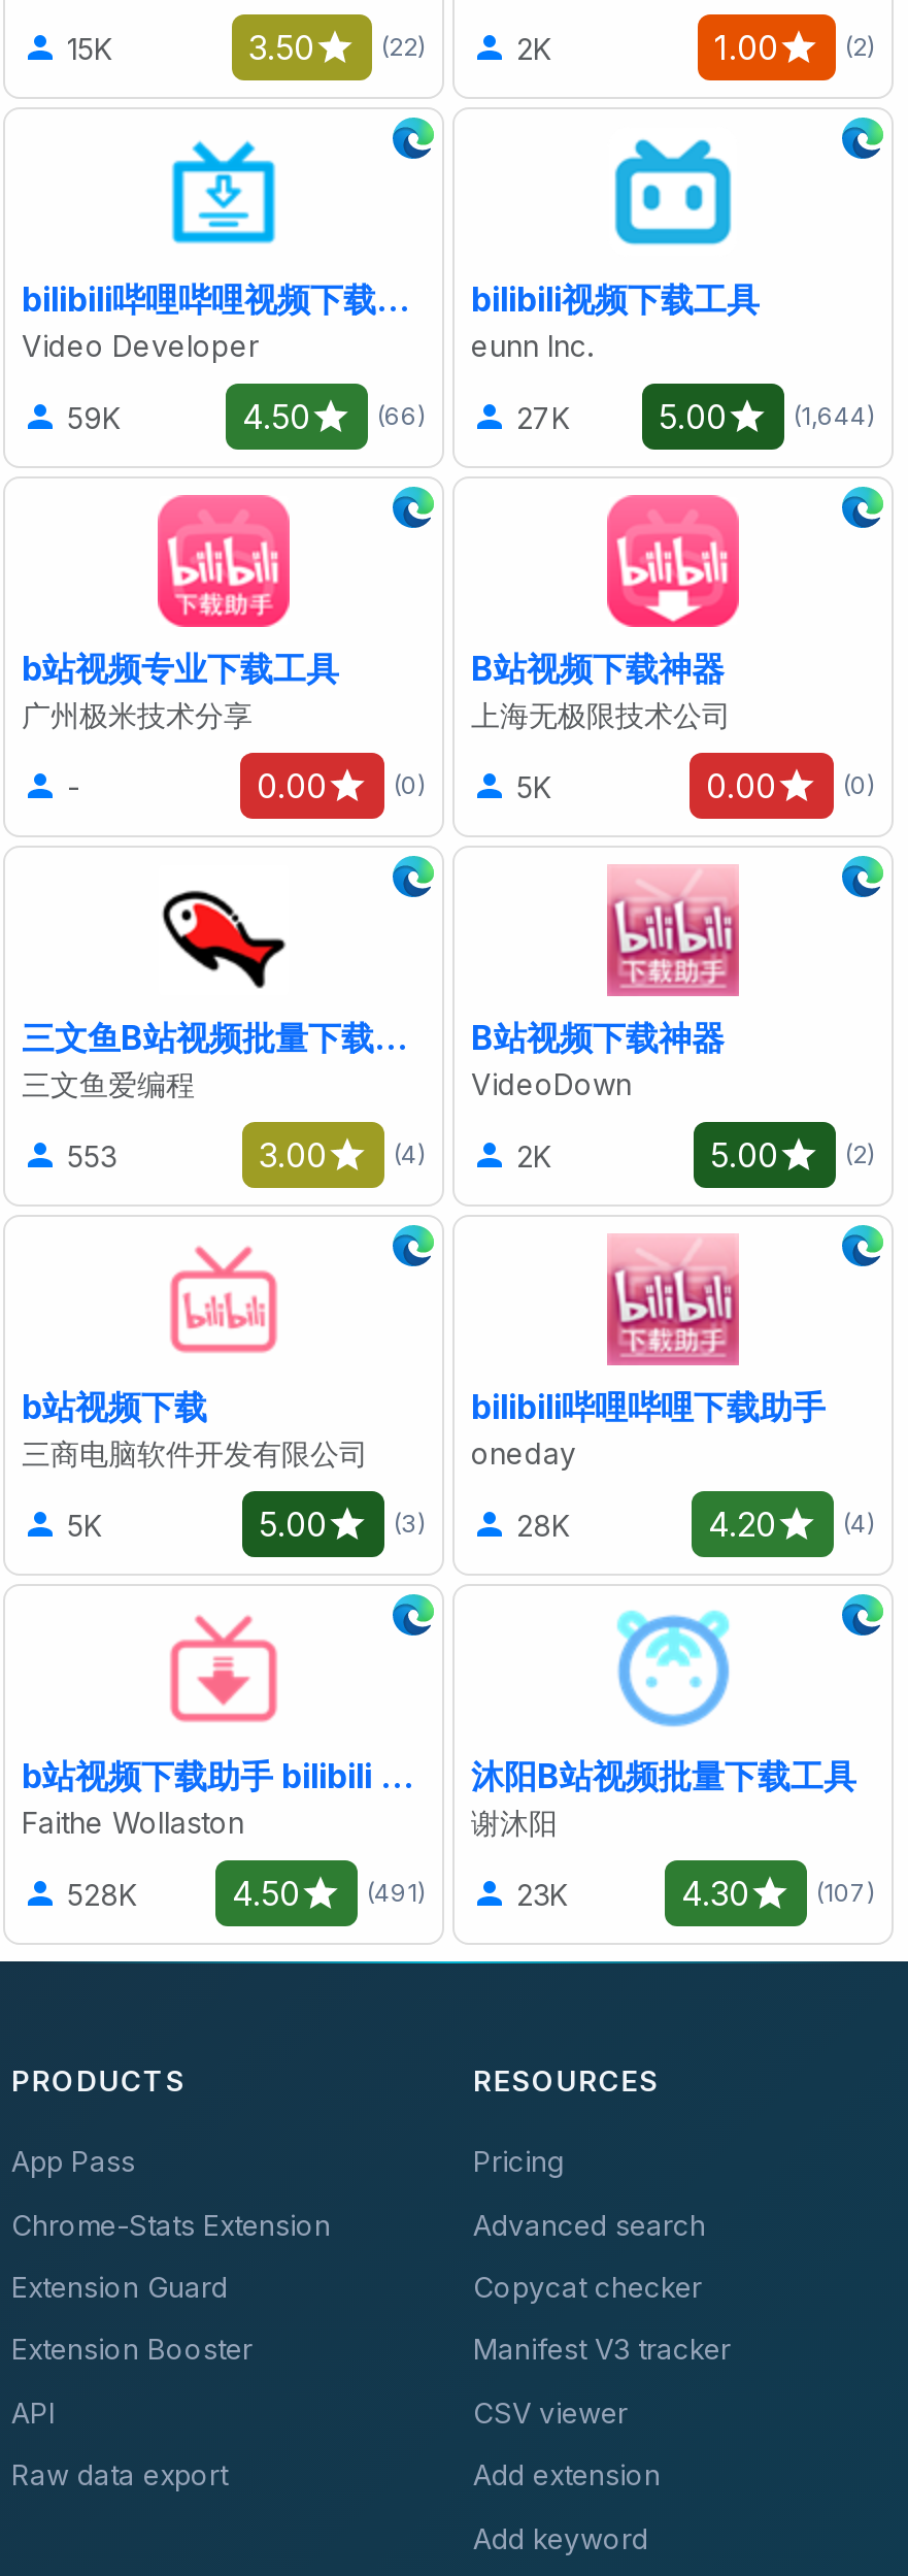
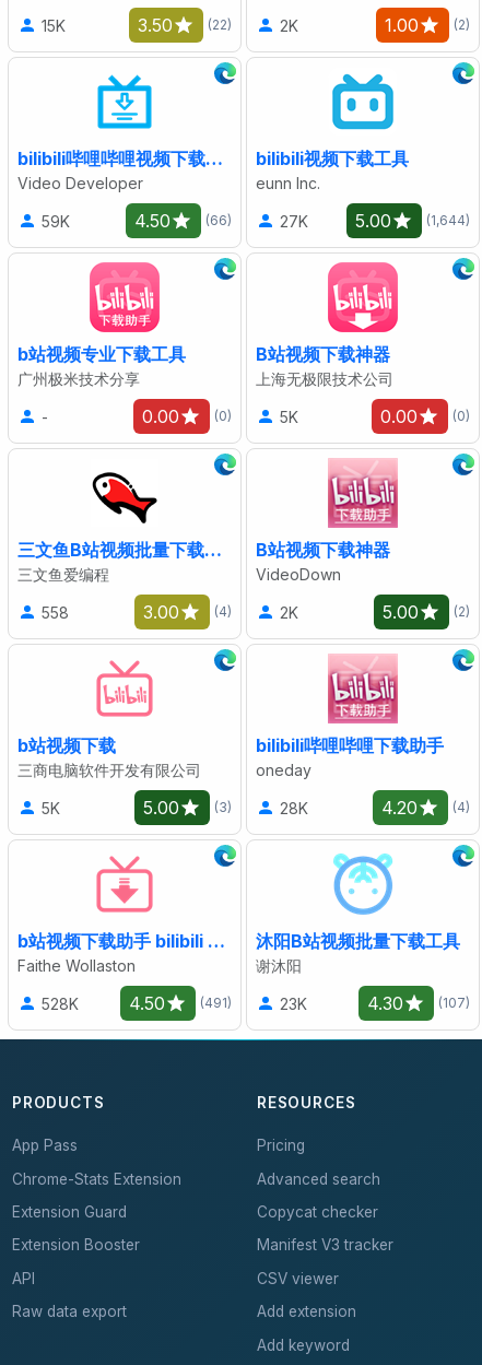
[67,1138,116,1173] 553 -> [42,603,69,622] 558

